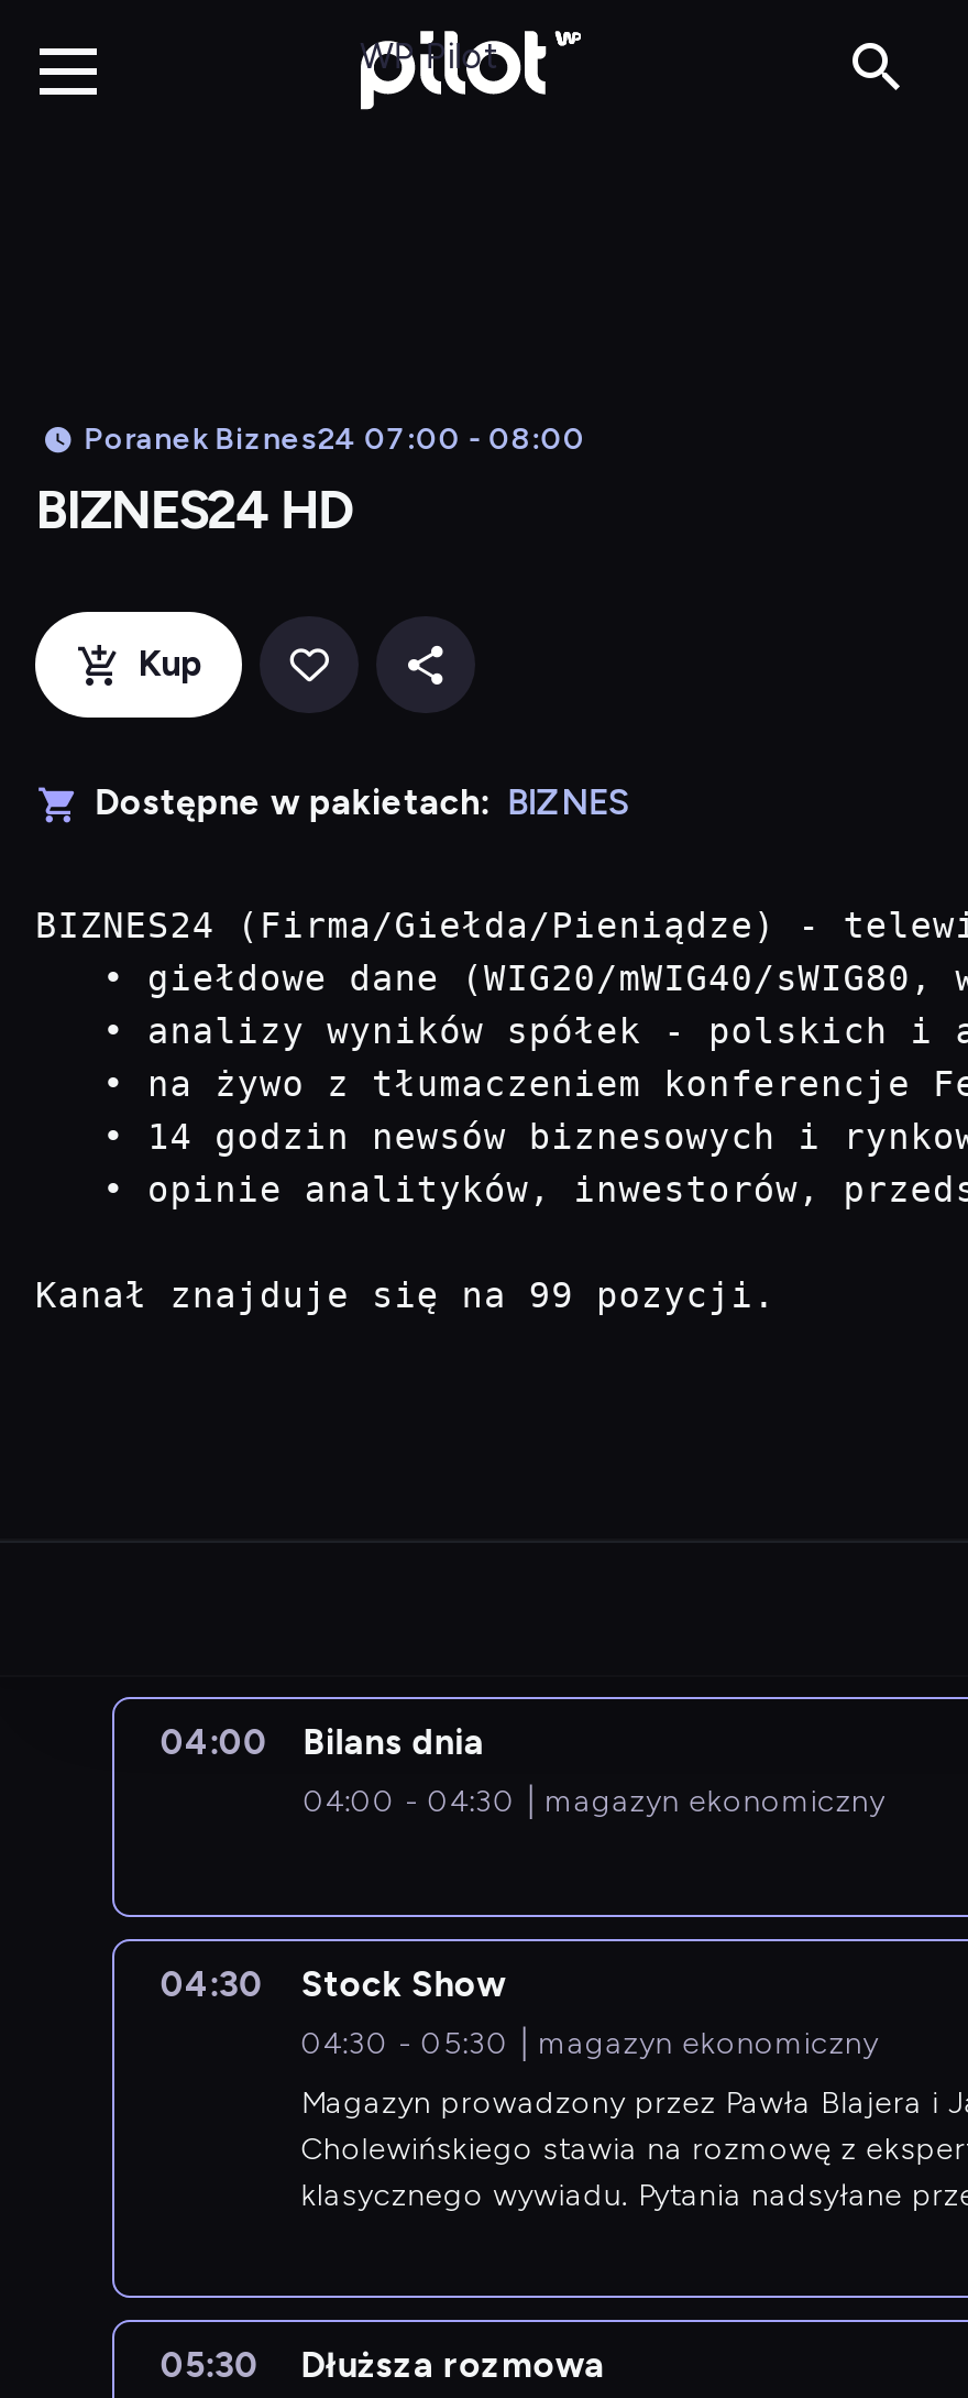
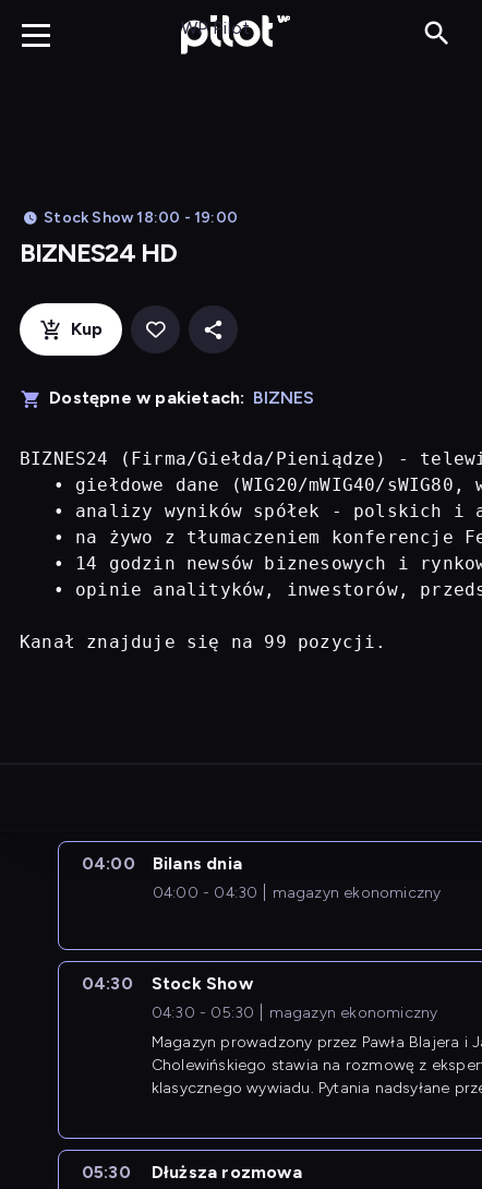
[84,420,586,458] Poranek Biznes24 07:00 - 08:00 -> [44,208,238,227] Stock Show 18:00 - 19:00

